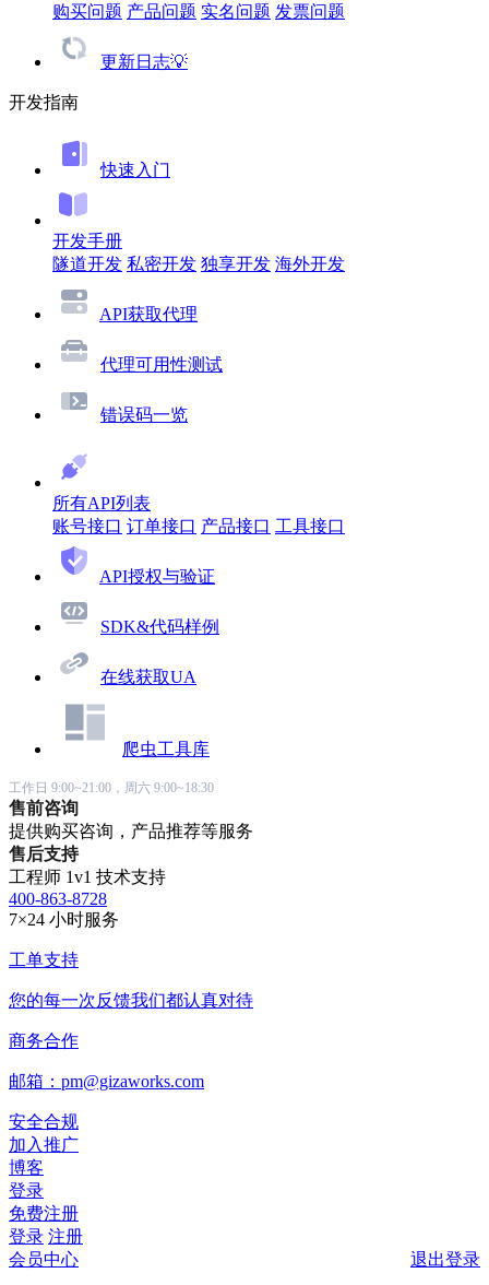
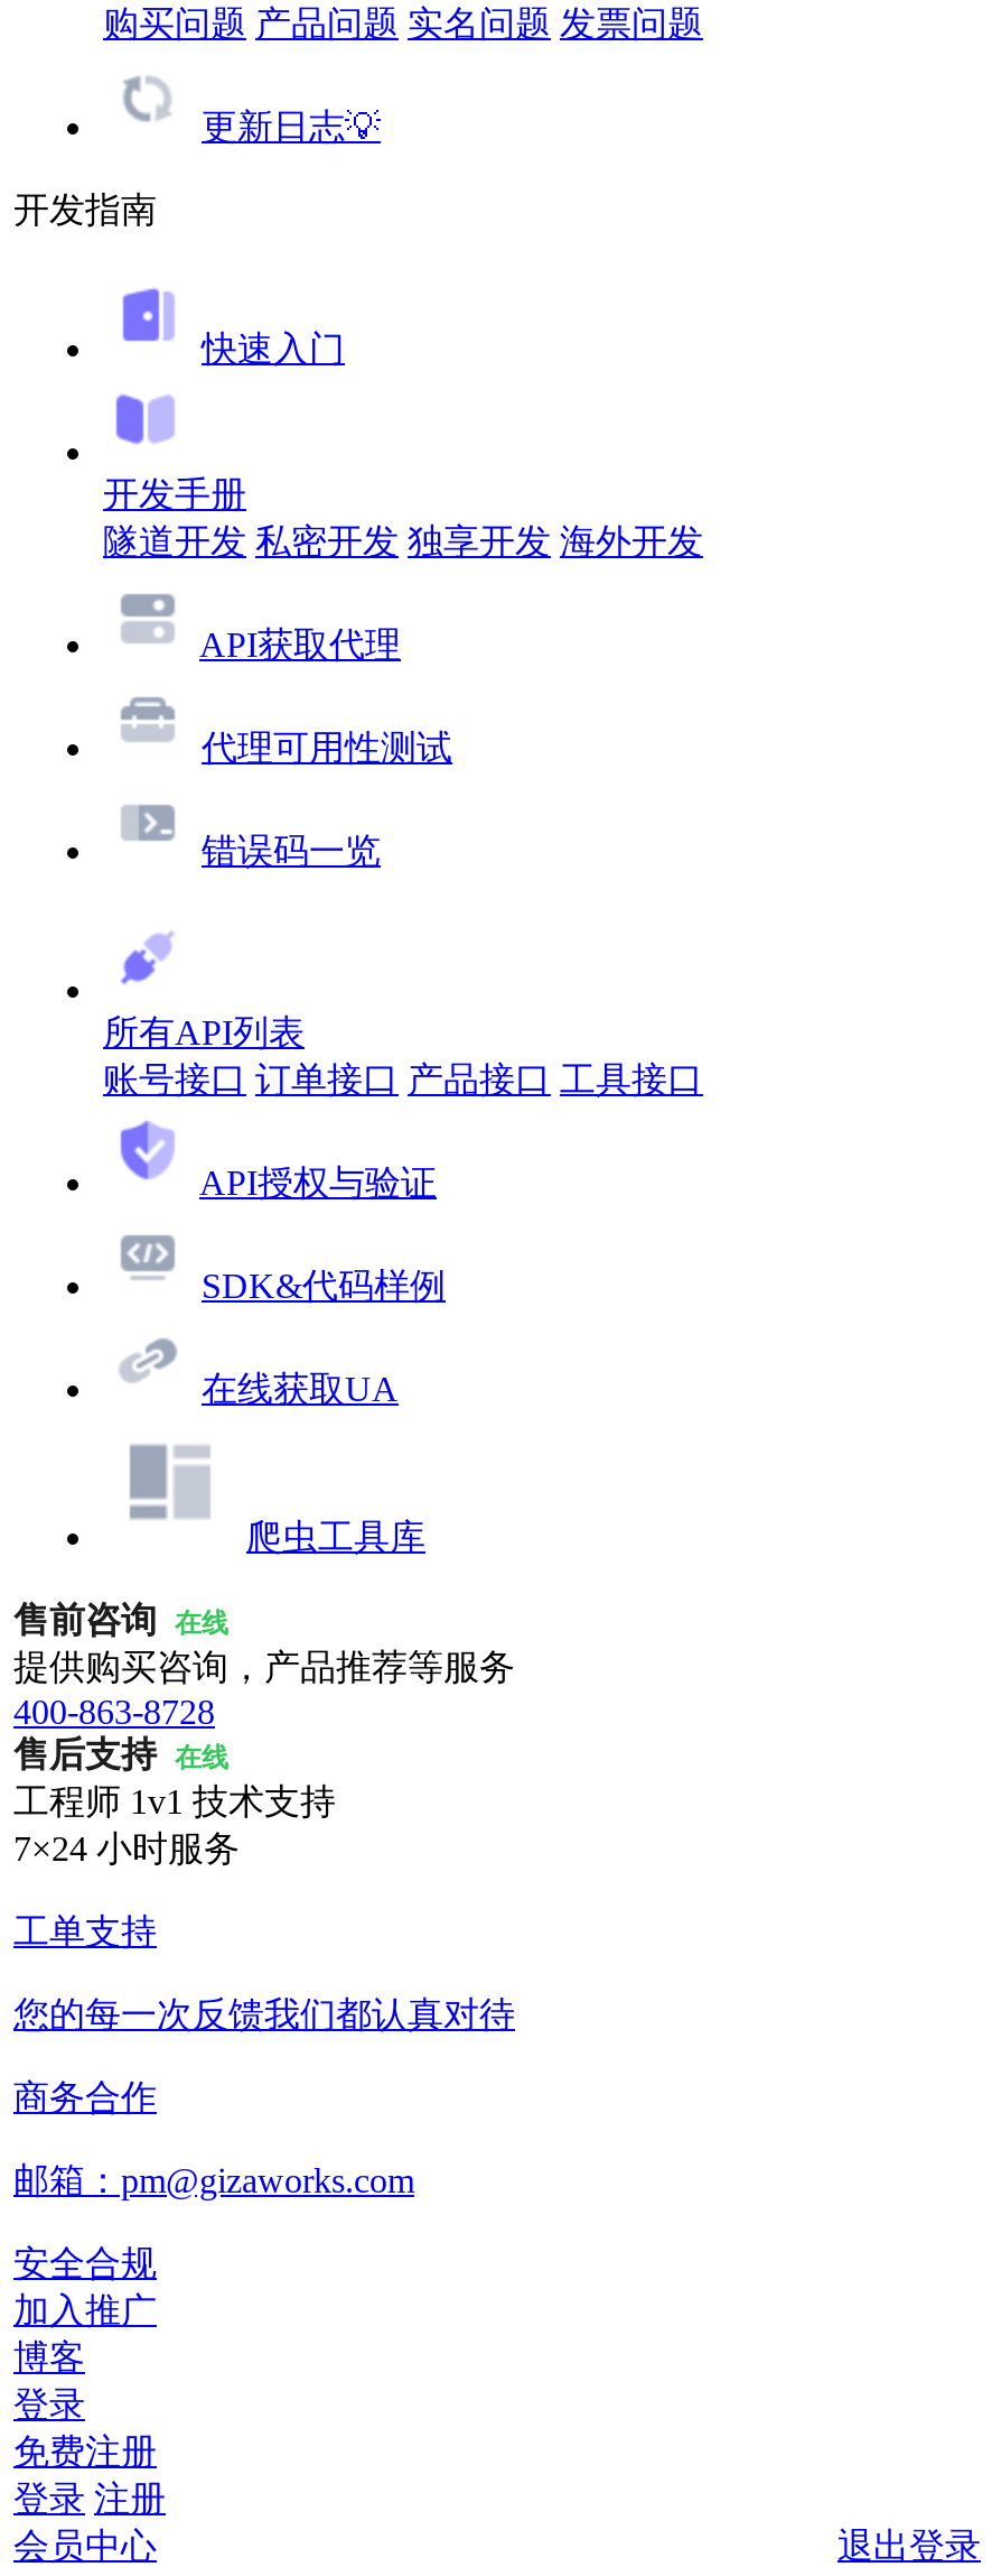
[9,780,214,817] 工作日 9:00~21:00，周六 9:00~18:30 | 售前咨询 -> [13,1601,228,1639] 售前咨询 在线
[9,845,79,863] 售后支持 -> [13,1693,228,1773] 400-863-8728 | 售后支持 在线
[9,889,107,908] 400-863-8728 -> none

